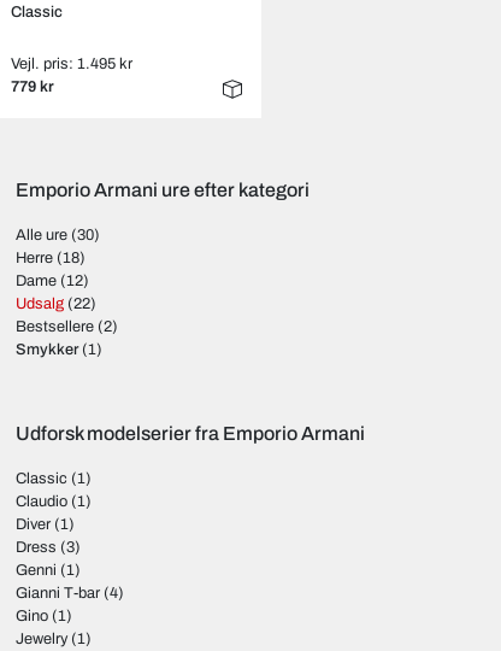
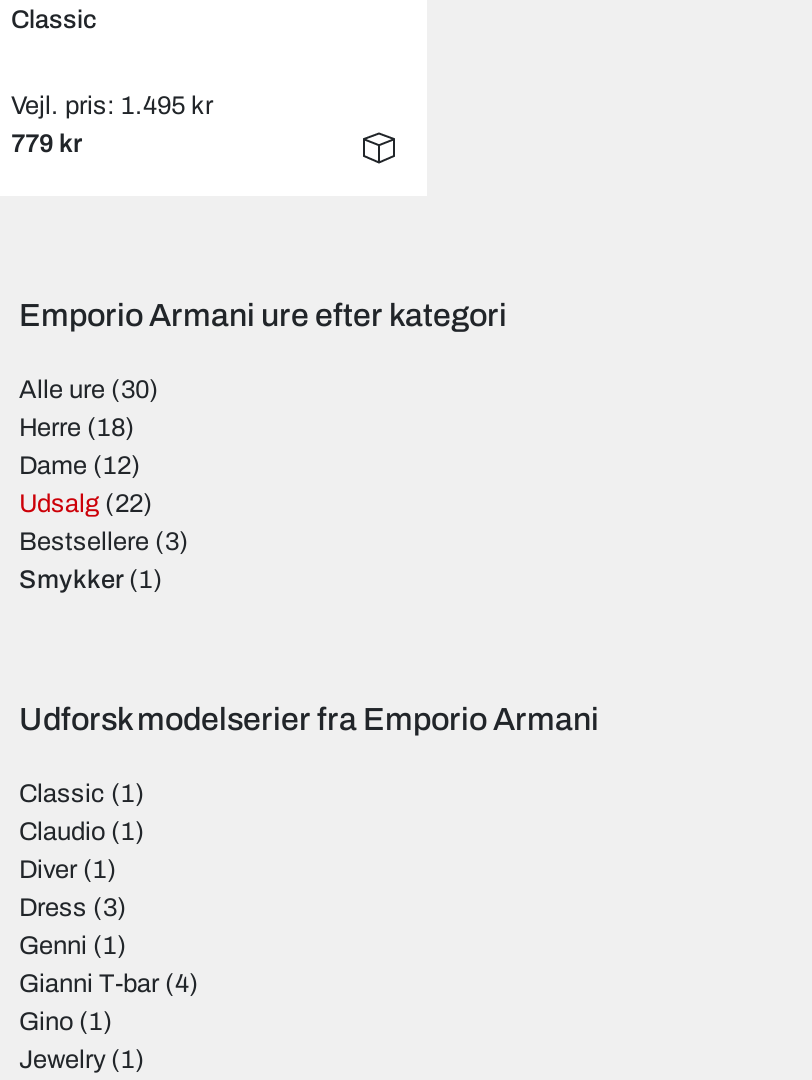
[16,318,118,335] Bestsellere (2) -> [19,528,189,556] Bestsellere (3)

